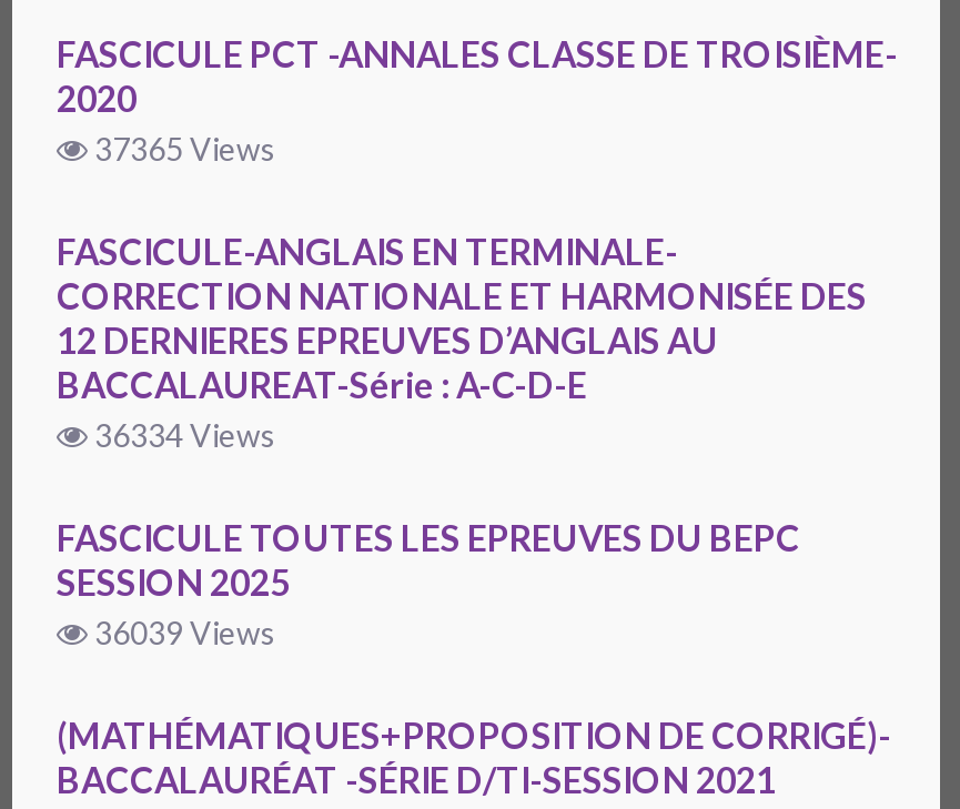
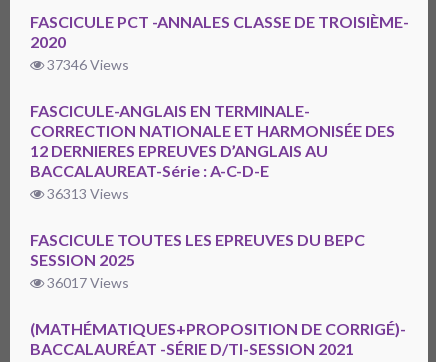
[88,131,276,168] 37365 Views -> [44,56,129,73] 37346 Views
[88,417,276,455] 36334 Views -> [44,185,129,202] 36313 Views
[88,615,276,652] 36039 Views -> [44,274,129,291] 36017 Views

